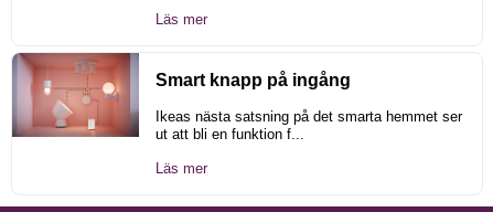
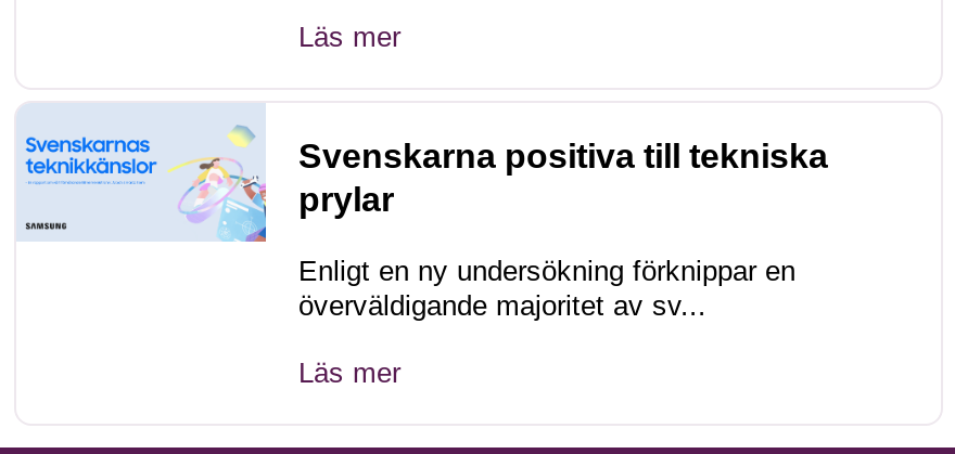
[11,52,351,138] [image] | Smart knapp på ingång -> [16,103,828,268] [image] | Svenskarna positiva till tekniska | prylar
[156,108,462,142] Ikeas nästa satsning på det smarta hemmet ser | ut att bli en funktion f... -> [298,254,795,321] Enligt en ny undersökning förknippar en | överväldigande majoritet av sv...

